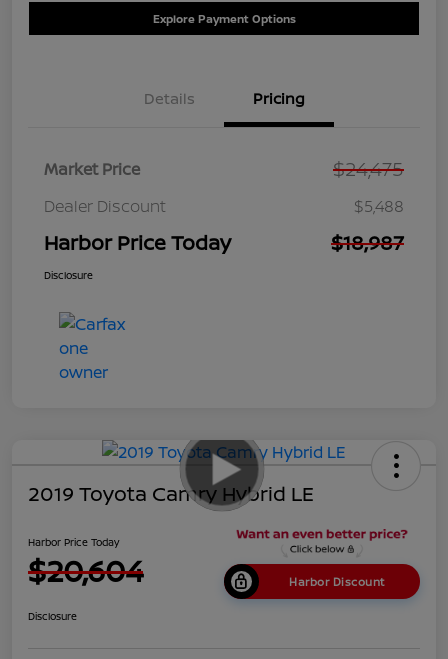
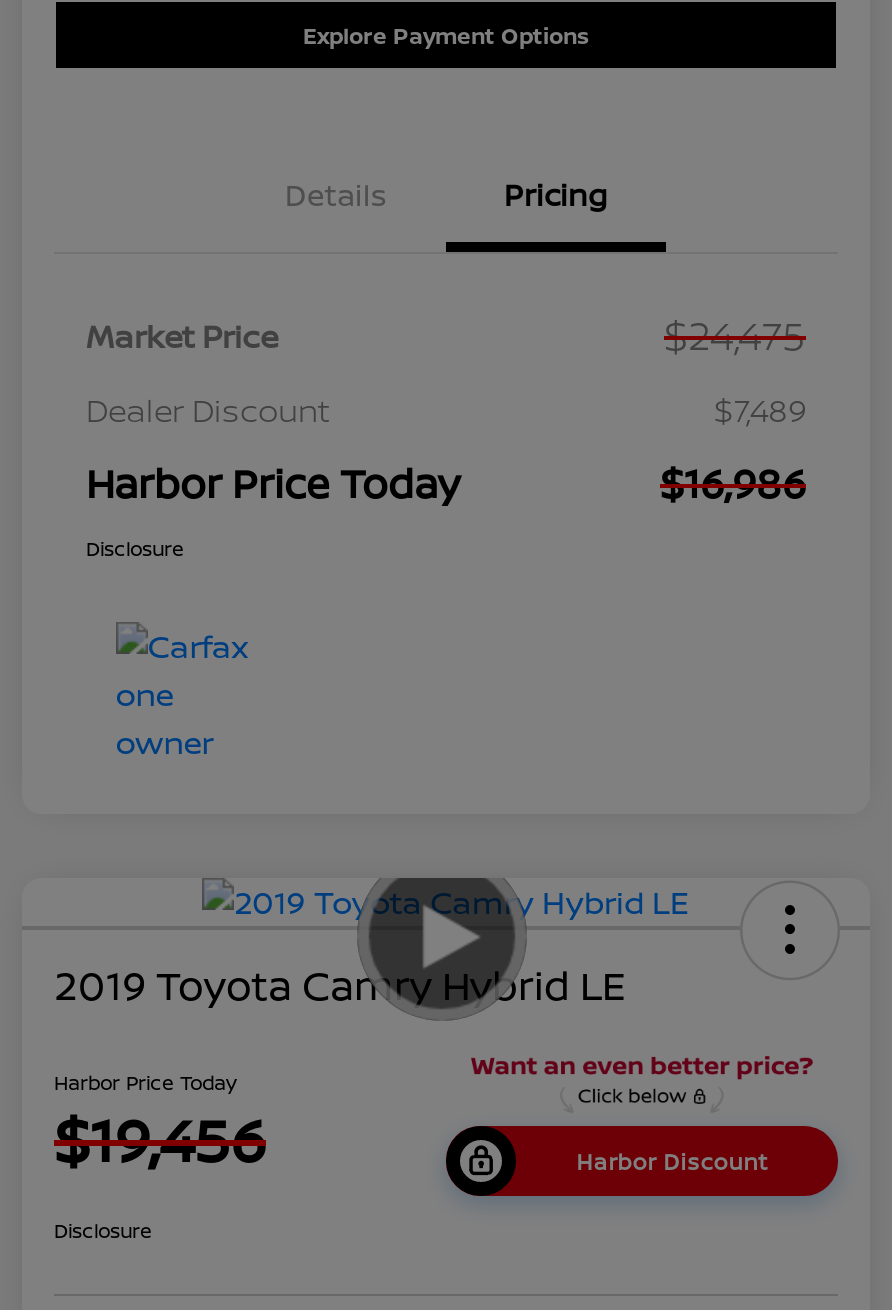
[354,195,404,217] $5,488 -> [714,389,806,433] $7,489
[331,229,404,256] $18,987 -> [660,457,806,511] $16,986
[28,550,143,591] $20,604 -> [54,1098,266,1180] $19,456

